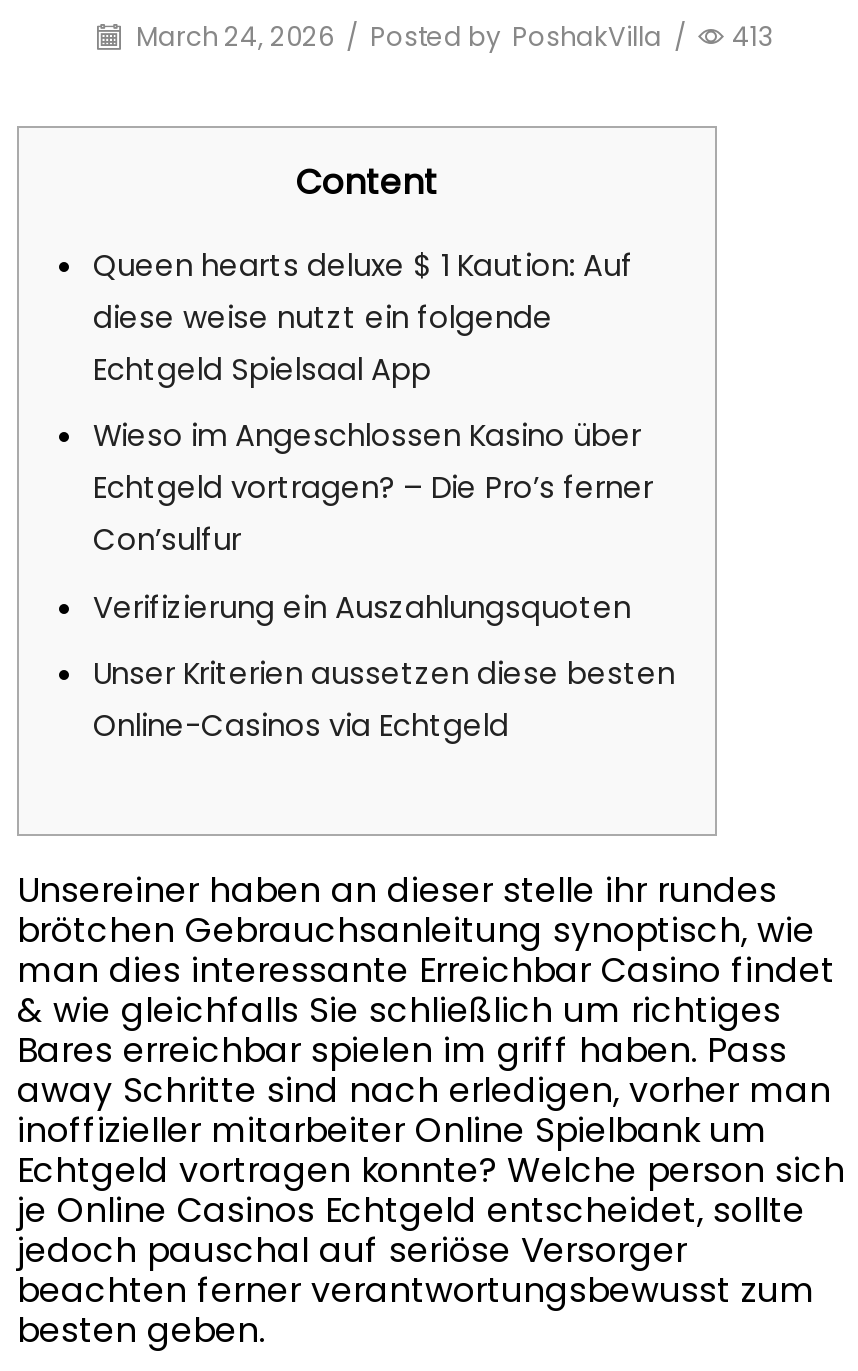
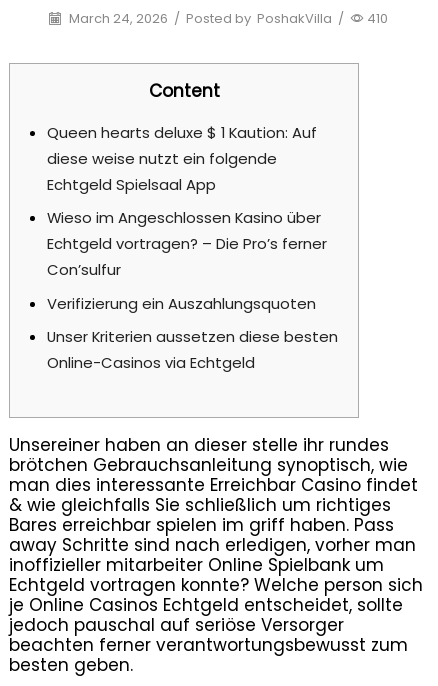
[130,18,774,56] March 24, 2026 / Posted by PoshakVilla / 413 -> [65,9,387,28] March 24, 2026 / Posted by PoshakVilla / 410

